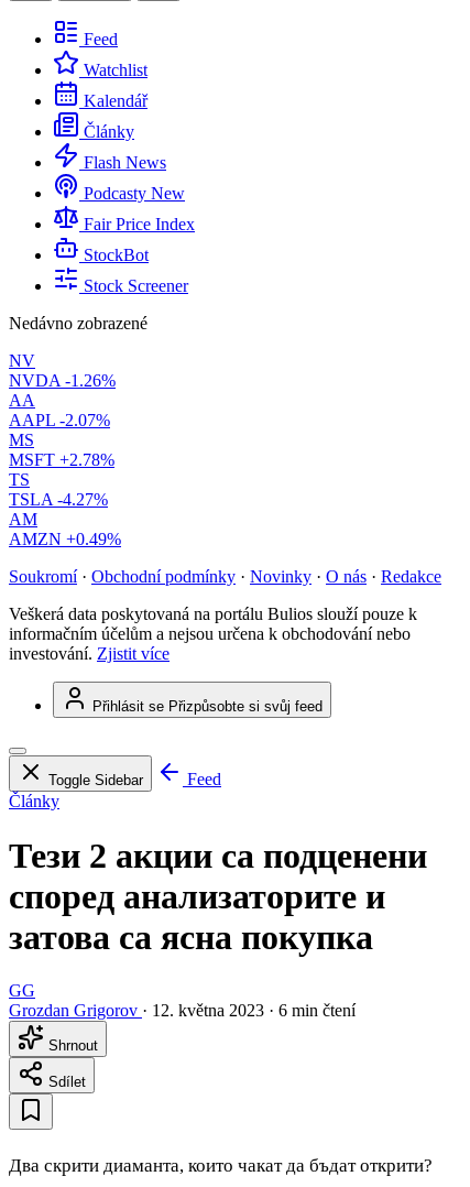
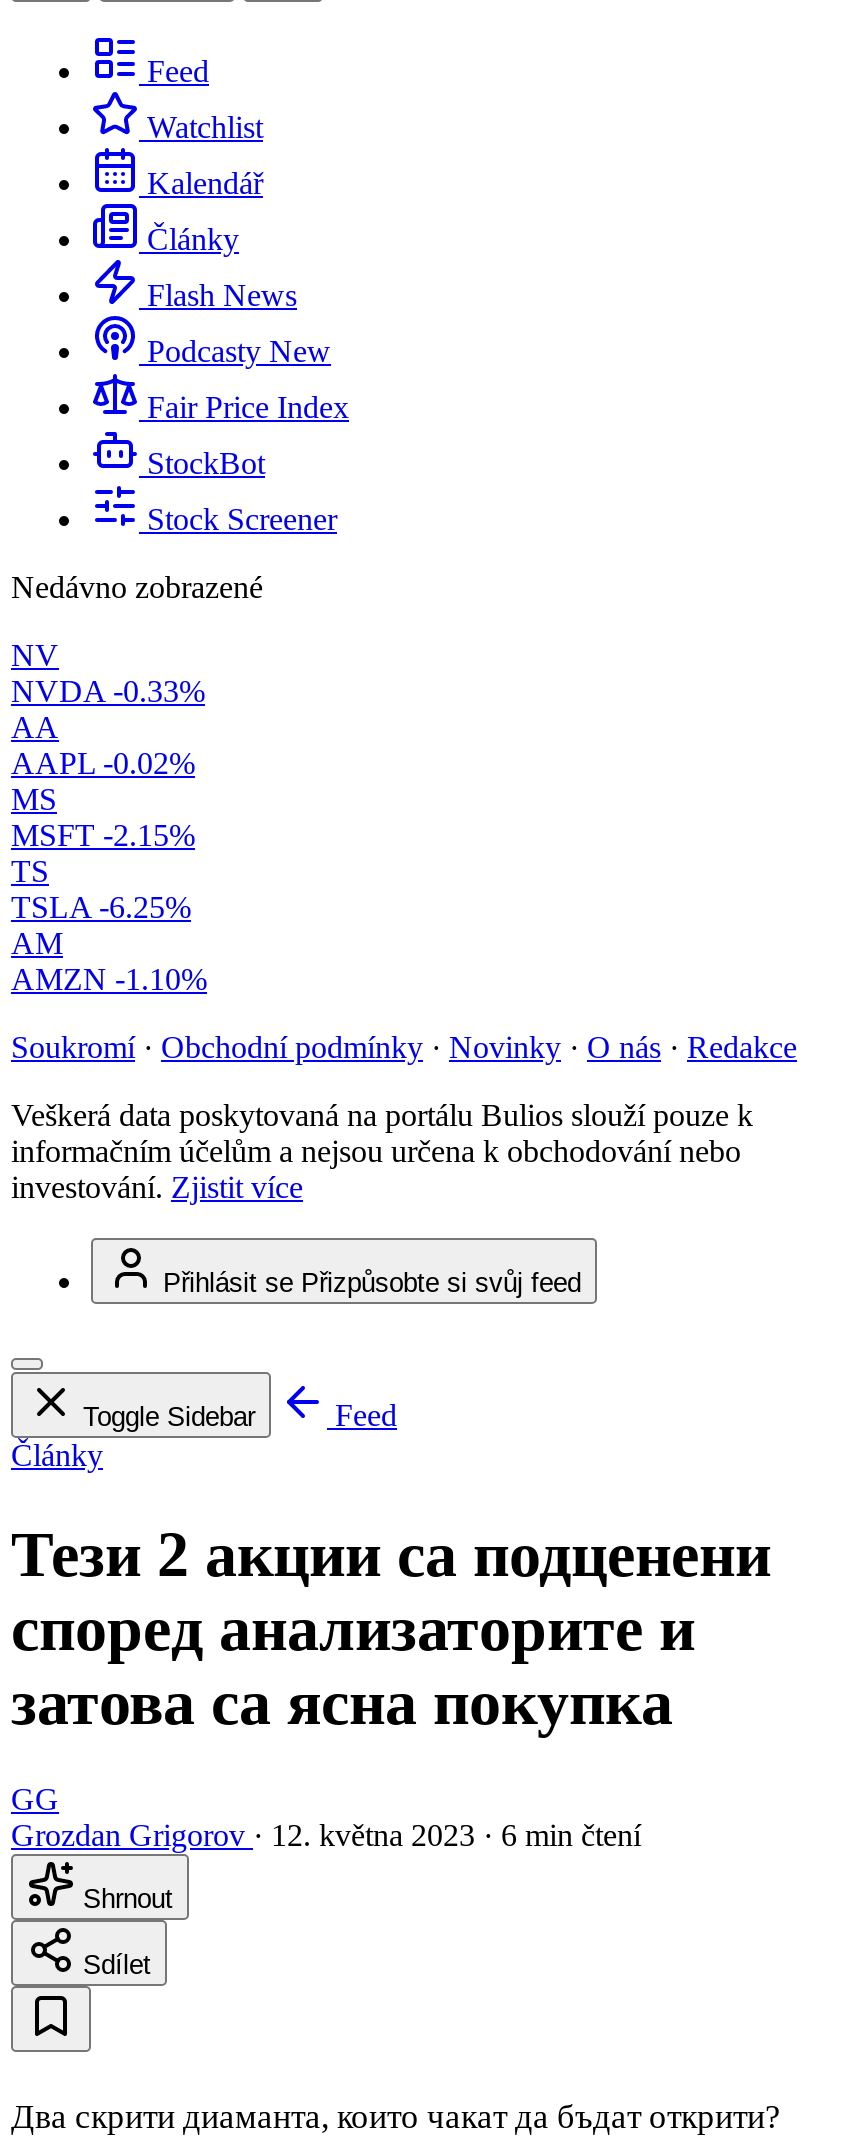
[9,371,116,390] NVDA -1.26% -> [11,674,205,708] NVDA -0.33%
[9,411,110,430] AAPL -2.07% -> [11,746,195,780] AAPL -0.02%
[9,450,114,469] MSFT +2.78% -> [11,818,195,852] MSFT -2.15%
[9,490,108,509] TSLA -4.27% -> [11,890,191,924] TSLA -6.25%
[9,530,121,548] AMZN +0.49% -> [11,962,207,996] AMZN -1.10%

